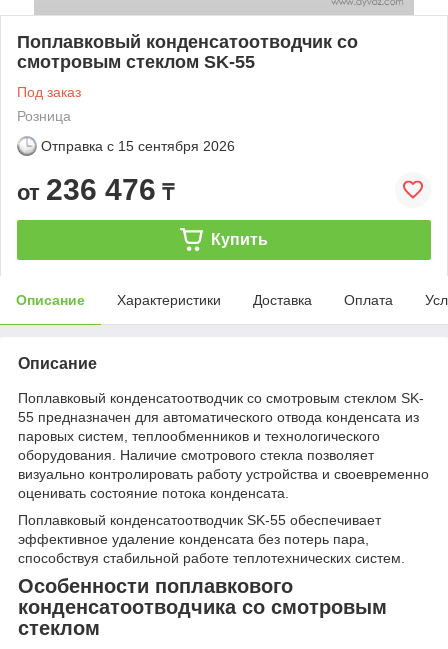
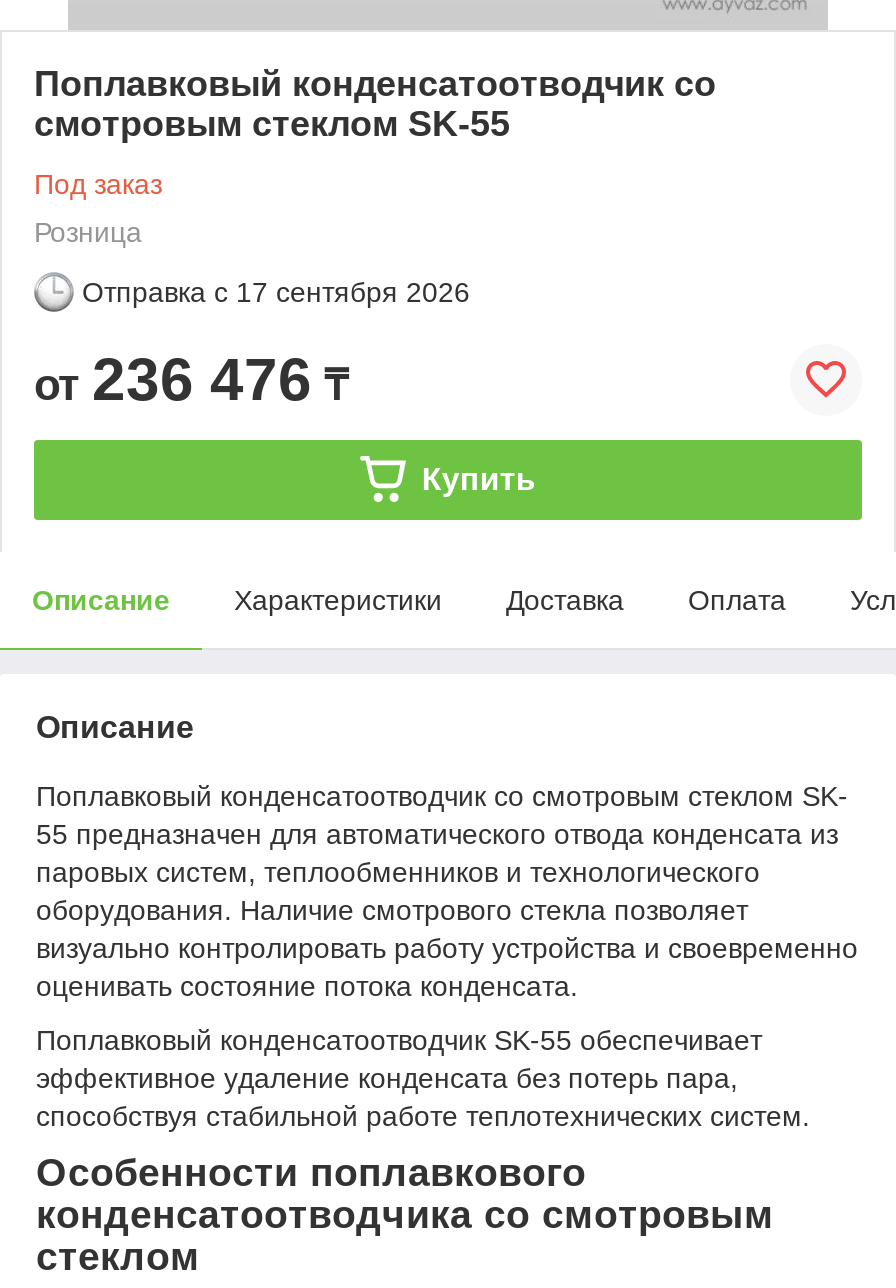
[41,138,235,154] Отправка с 15 сентября 2026 -> [82,276,470,308] Отправка с 17 сентября 2026

